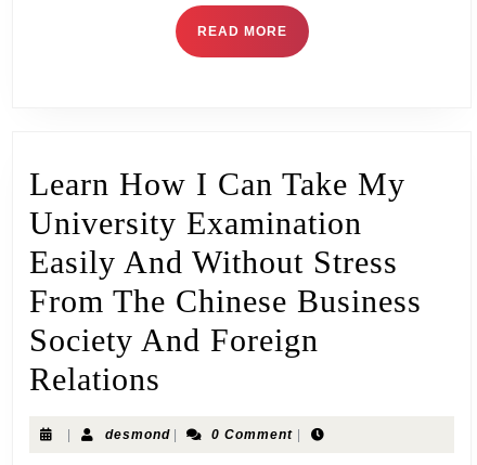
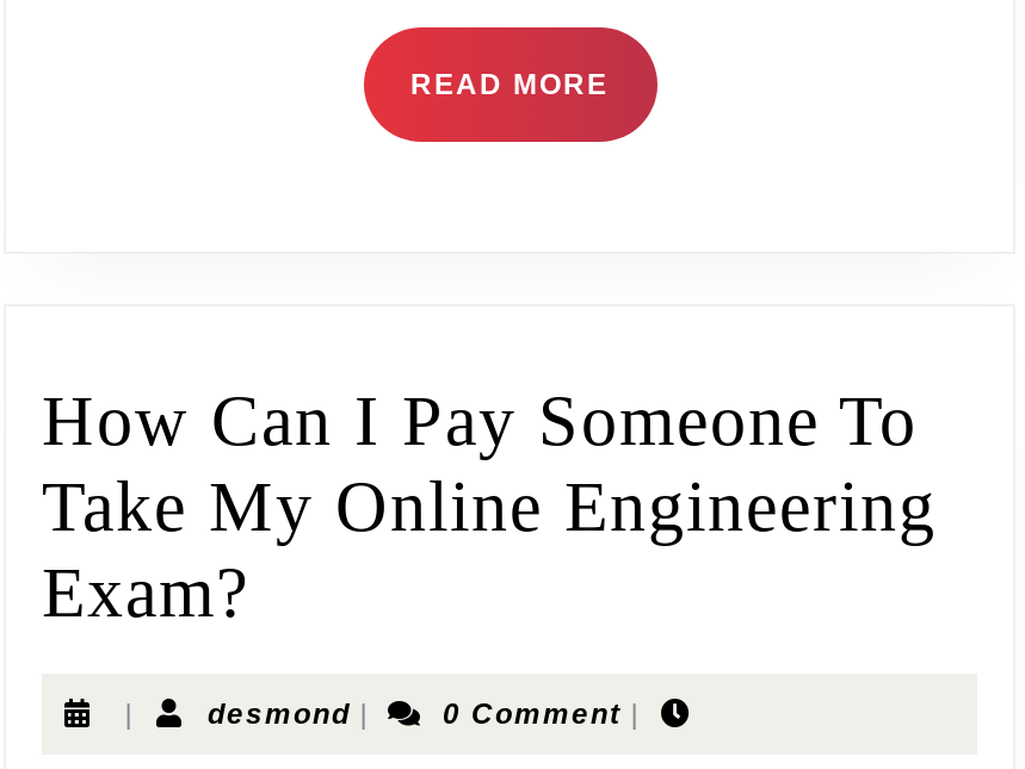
[29,166,422,397] Learn How I Can Take My | University Examination | Easily And Without Stress | From The Chinese Business | Society And Foreign | Relations -> [42,381,937,631] How Can I Pay Someone To | Take My Online Engineering | Exam?

